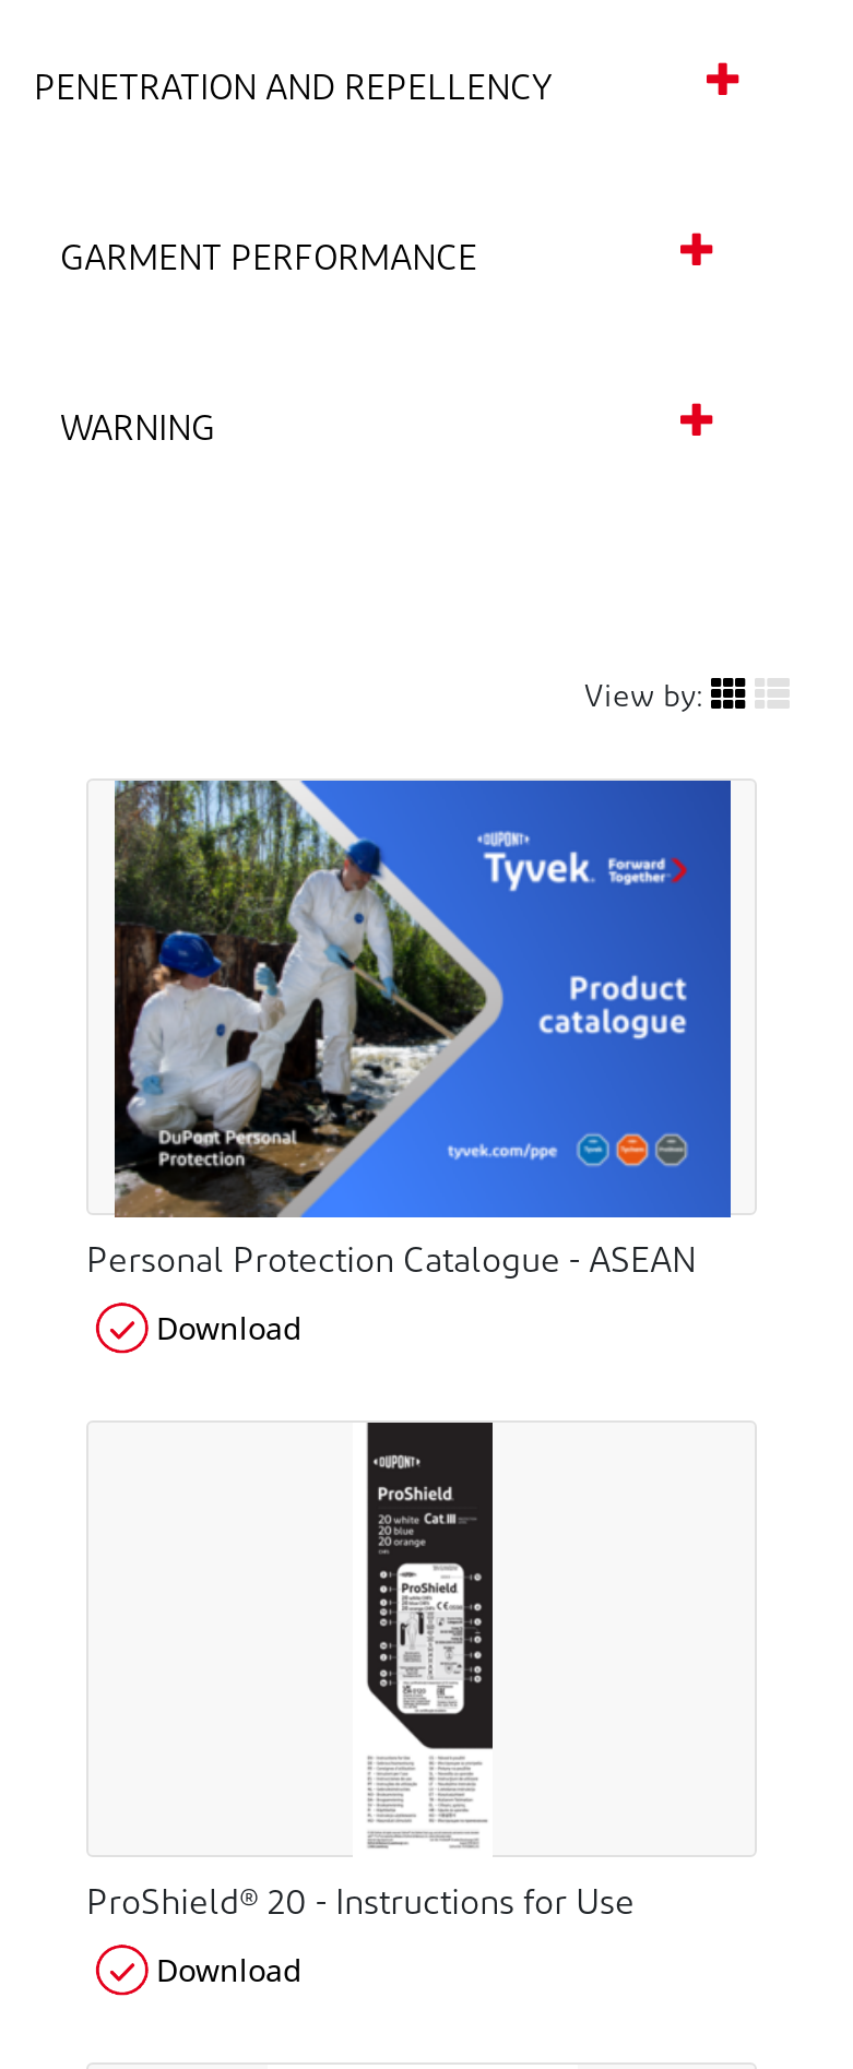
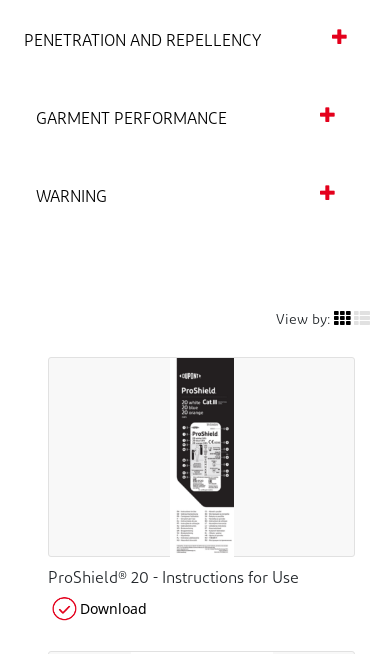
[86,778,733,1349] [image] | Personal Protection Catalogue - ASEAN | Download -> none

